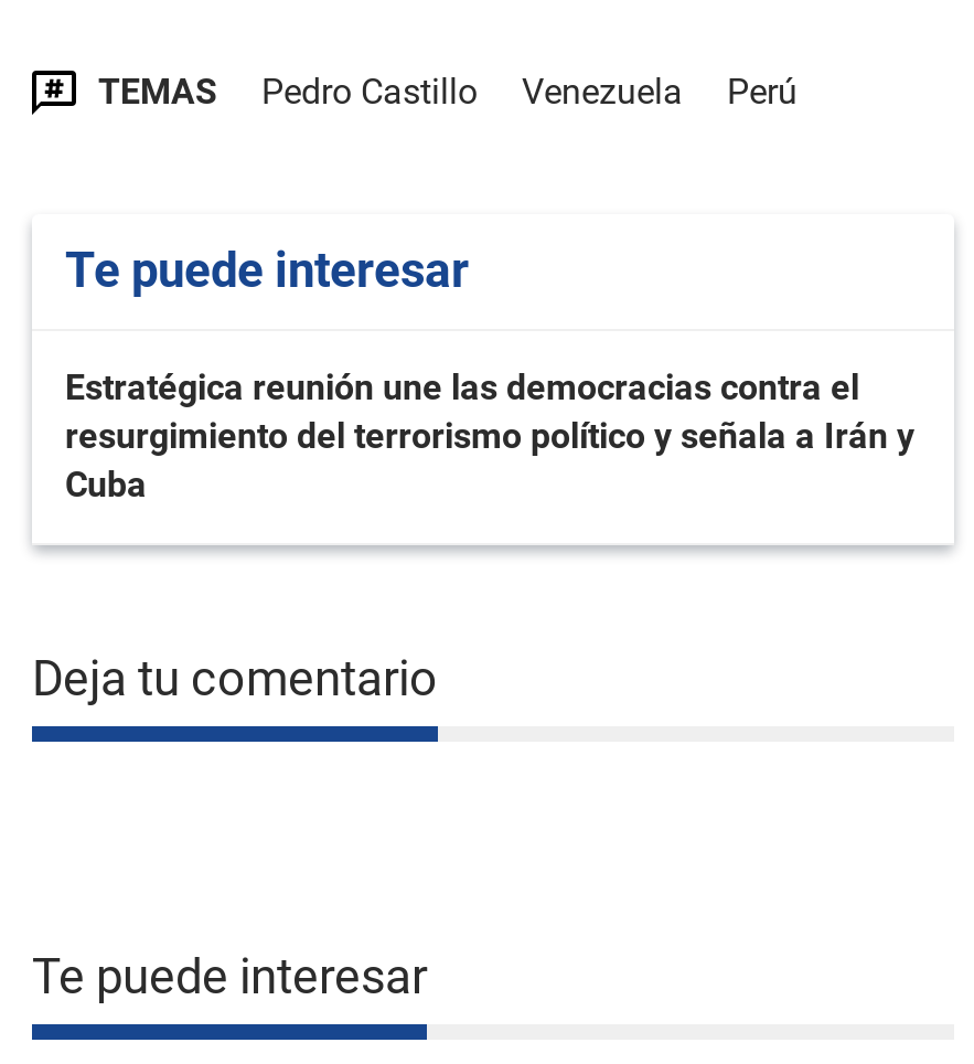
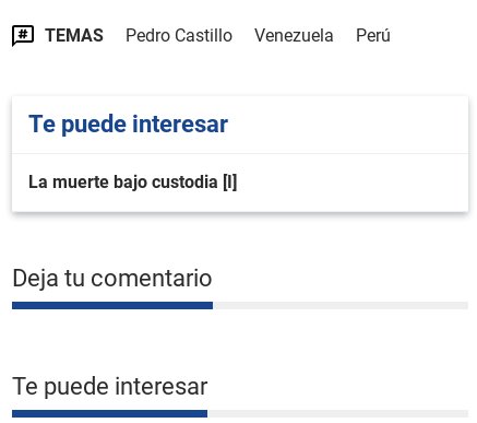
[65,366,914,506] Estratégica reunión une las democracias contra el | resurgimiento del terrorismo político y señala a Irán y | Cuba -> [28,172,237,192] La muerte bajo custodia [I]

